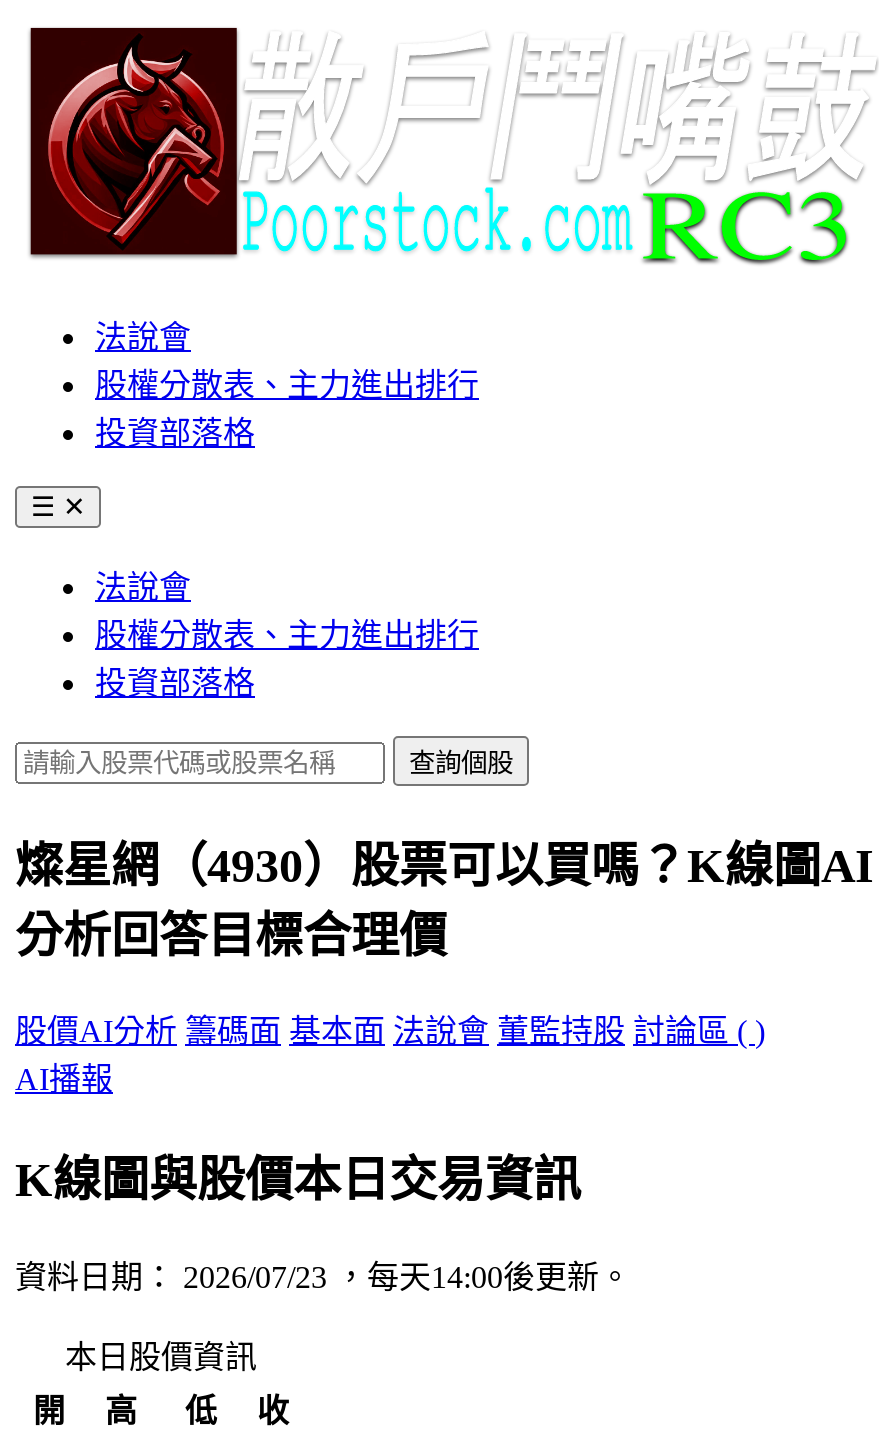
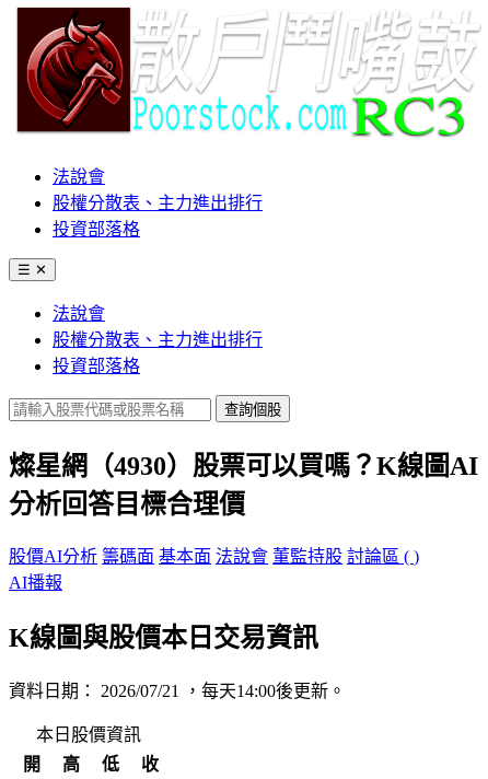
[15,1261,631,1295] 資料日期：2026/07/23，每天14:00後更新。 -> [9,682,346,701] 資料日期：2026/07/21，每天14:00後更新。

